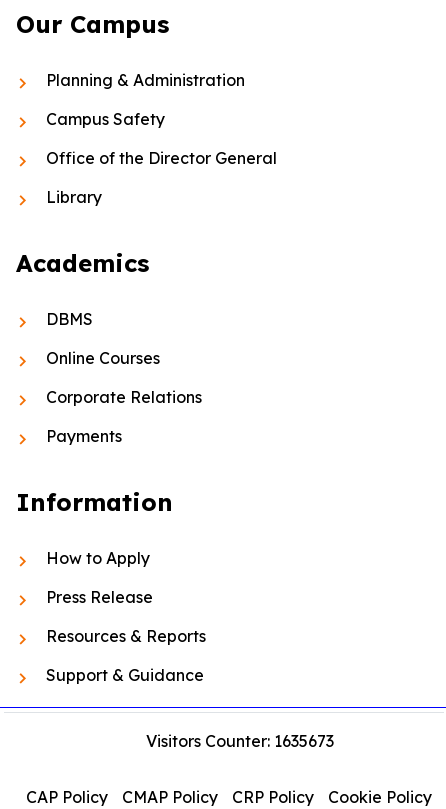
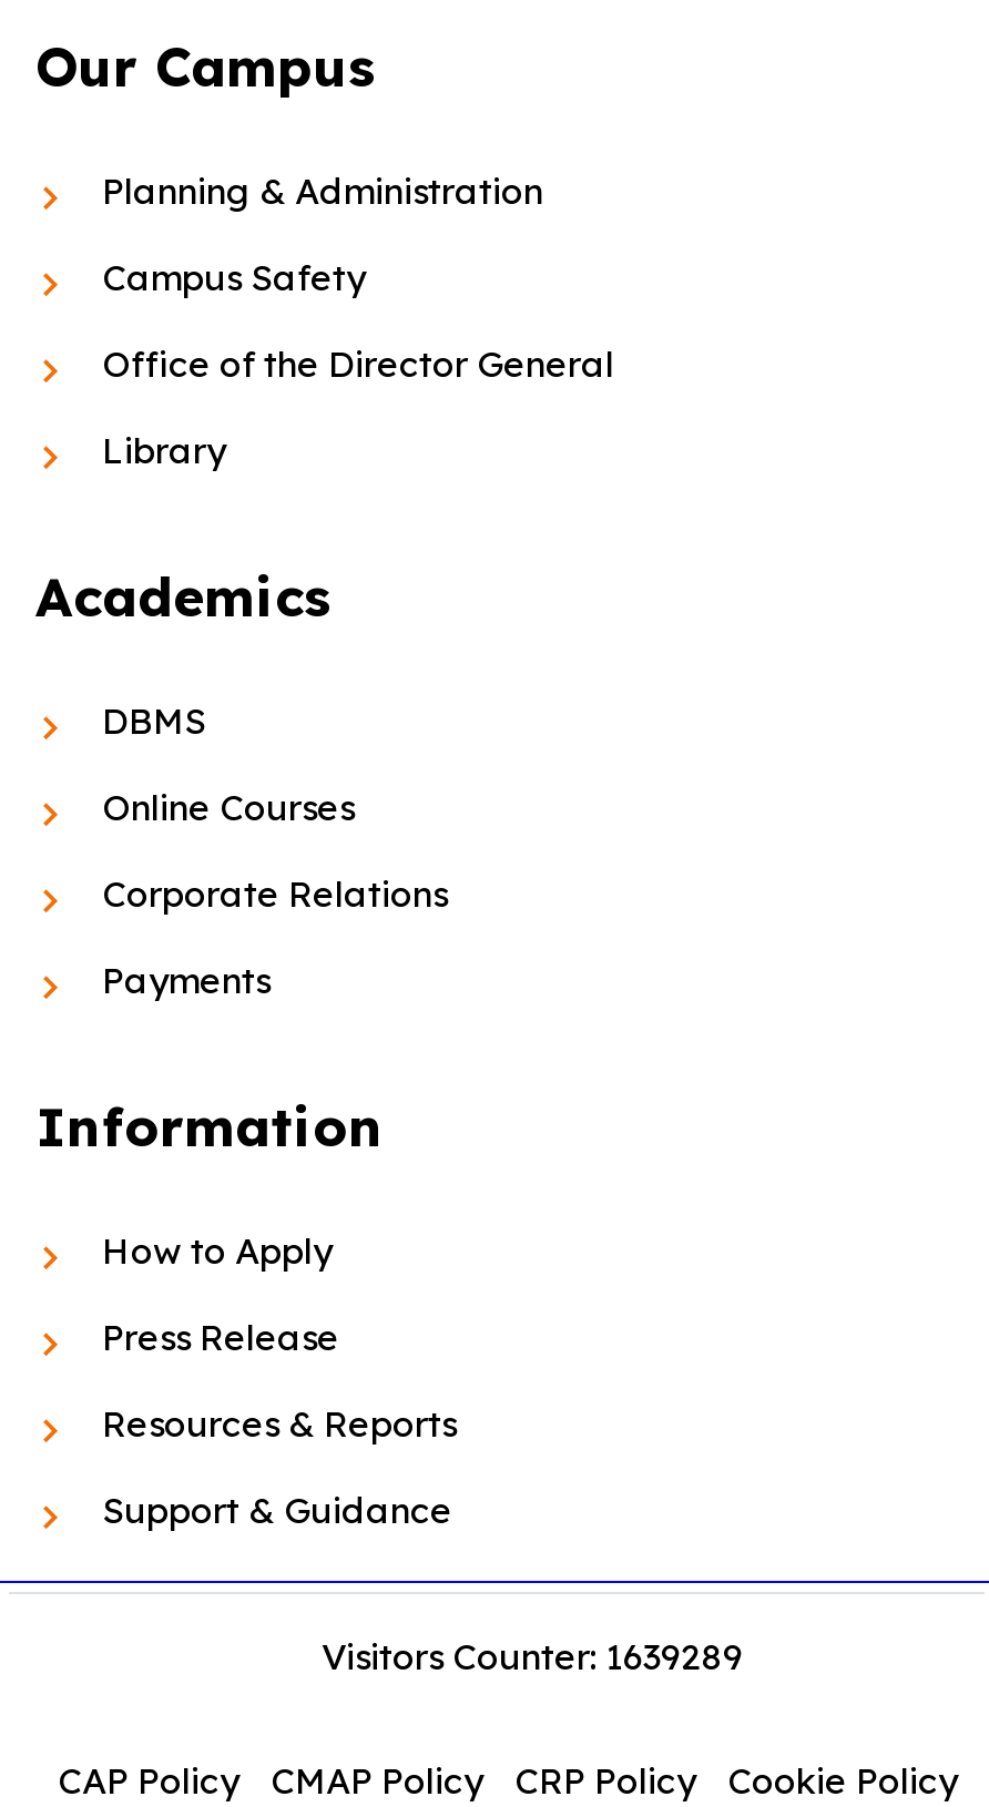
[146,731,334,751] Visitors Counter: 1635673 -> [322,1634,743,1679] Visitors Counter: 1639289

